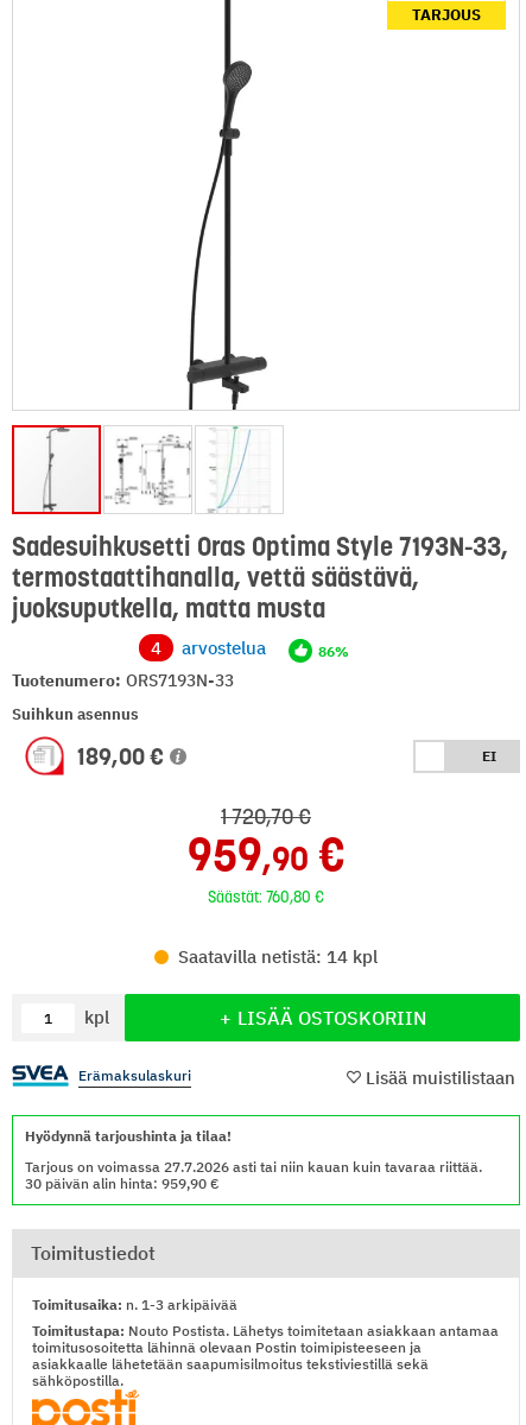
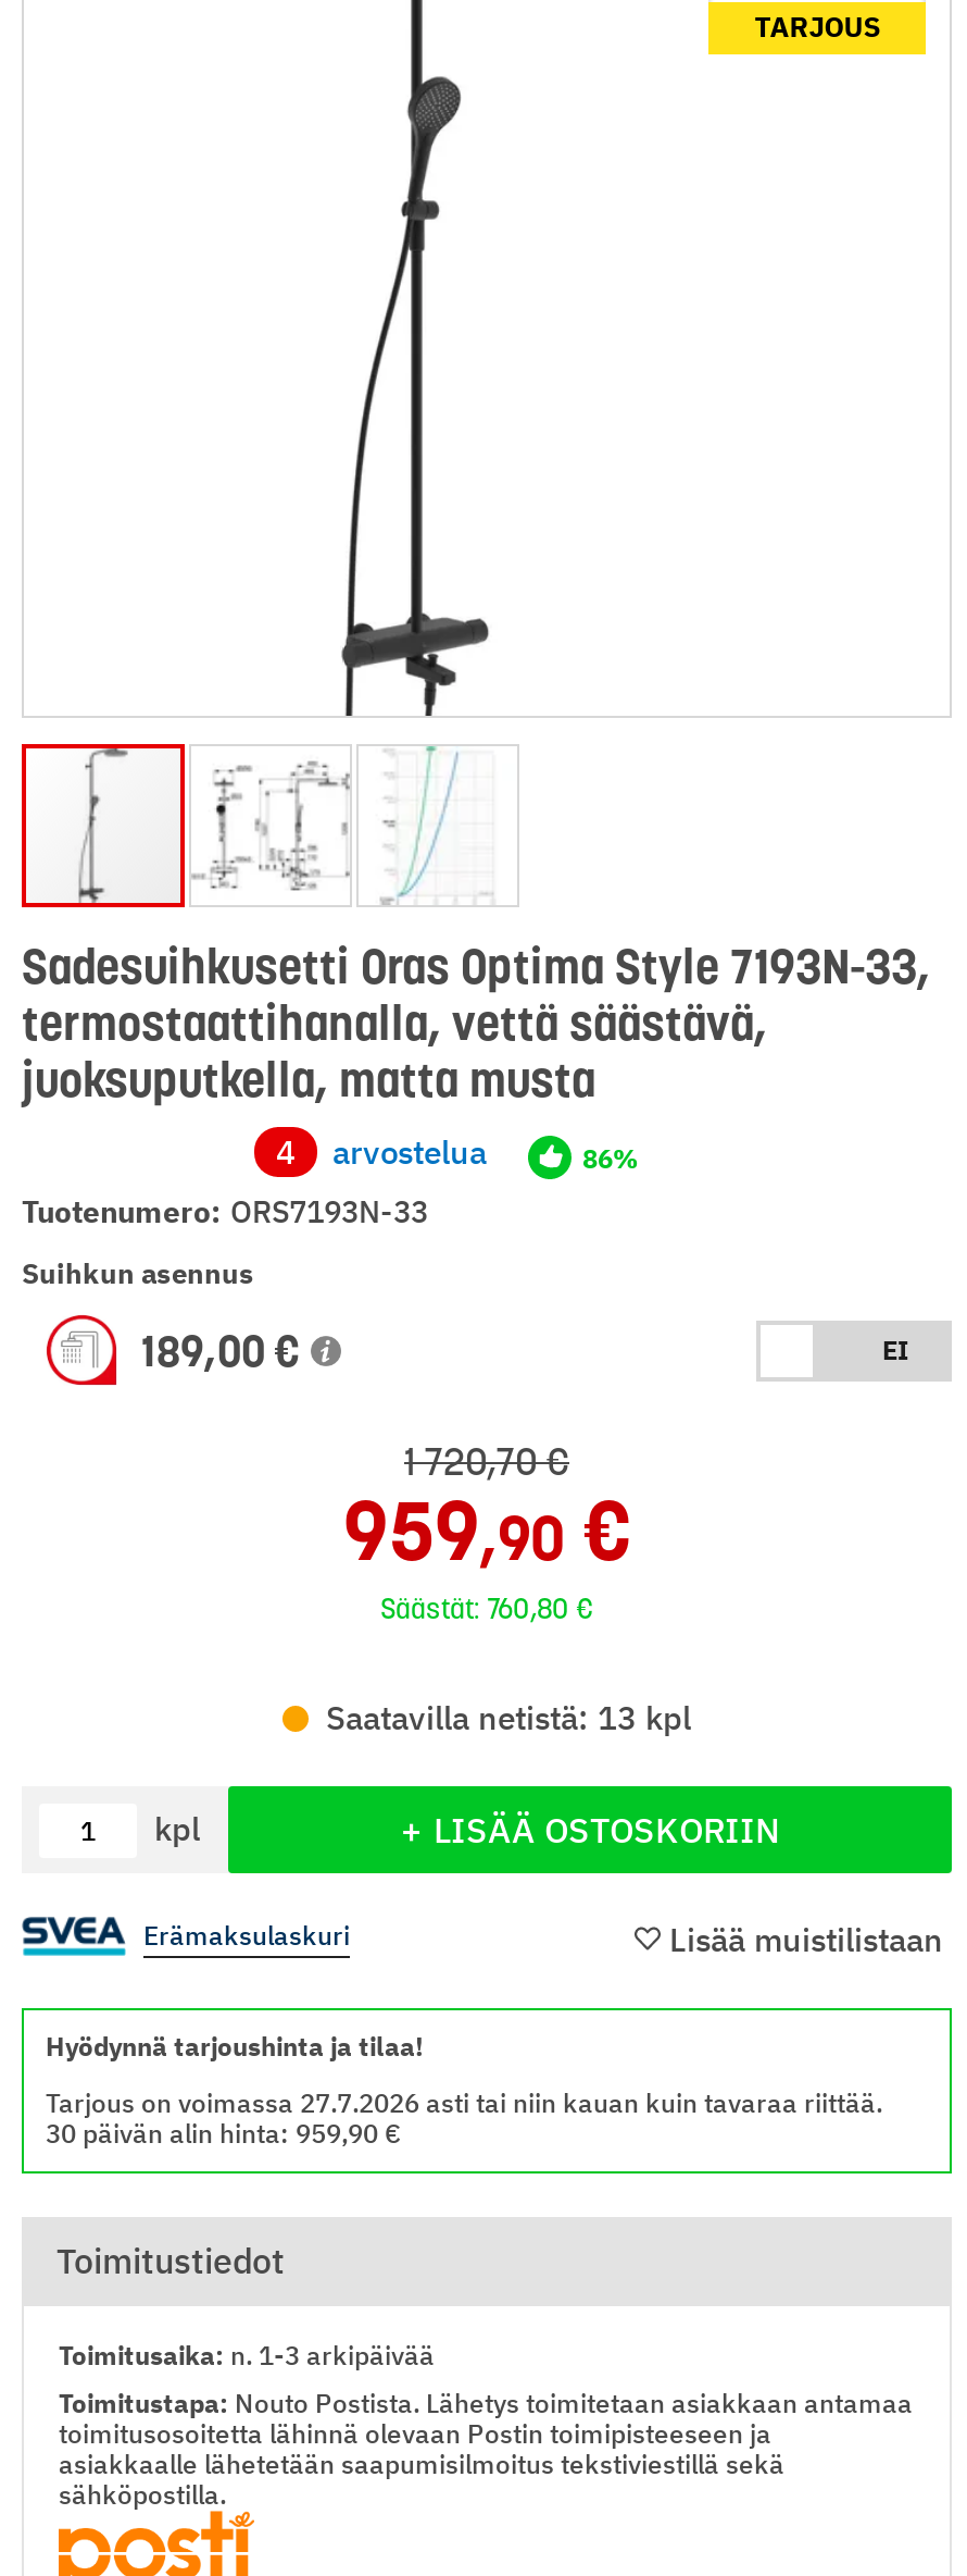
[178,945,378,968] Saatavilla netistä: 14 kpl -> [326,1697,691,1739] Saatavilla netistä: 13 kpl

